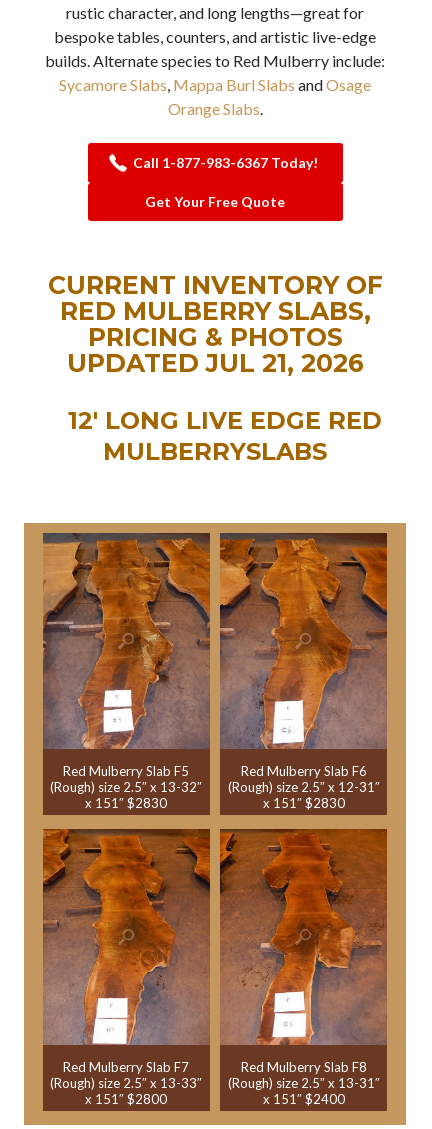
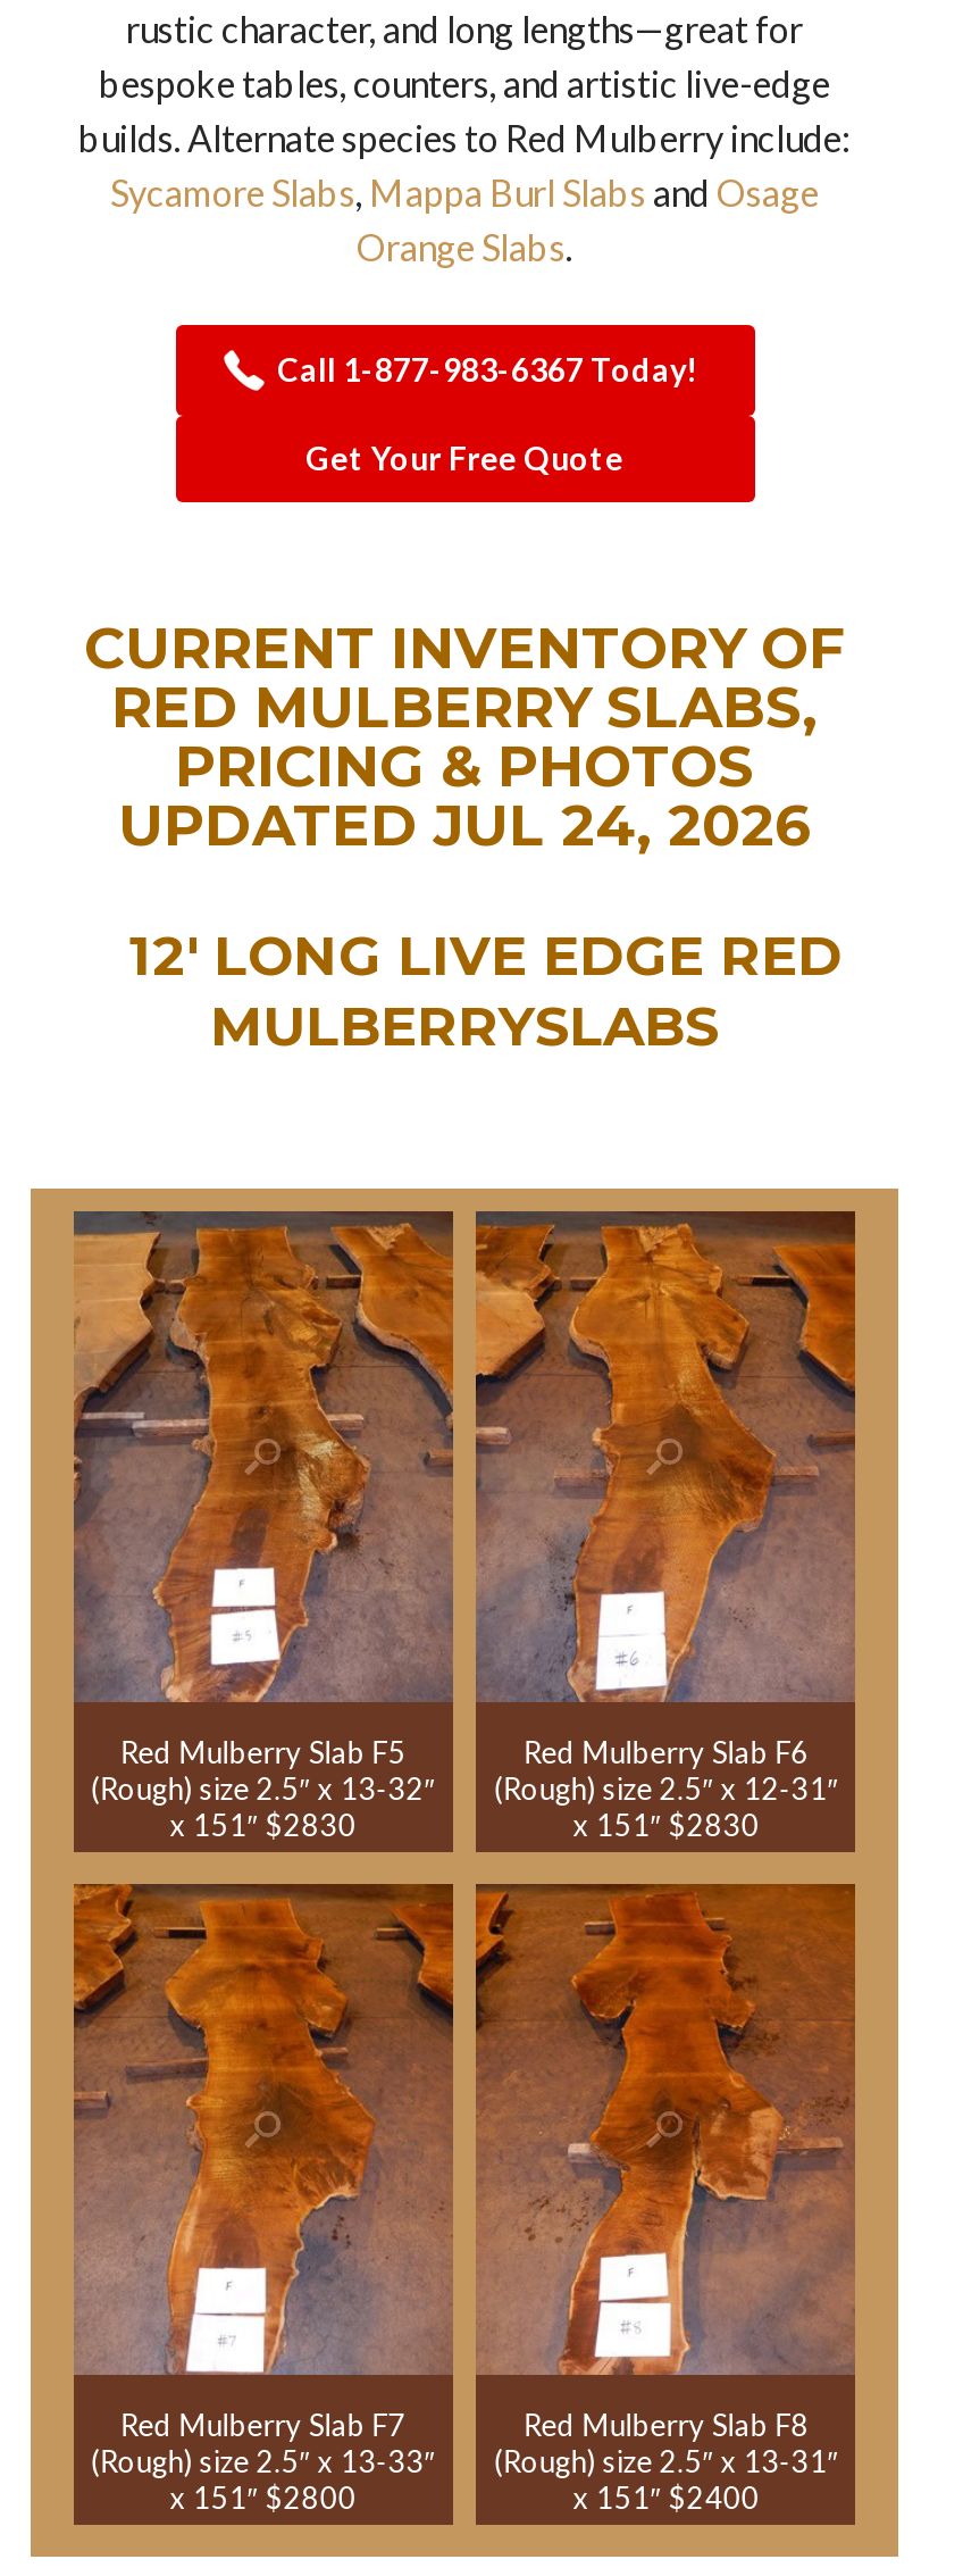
[66,348,363,378] UPDATED JUL 21, 2026 -> [118,791,811,859] UPDATED JUL 24, 2026

